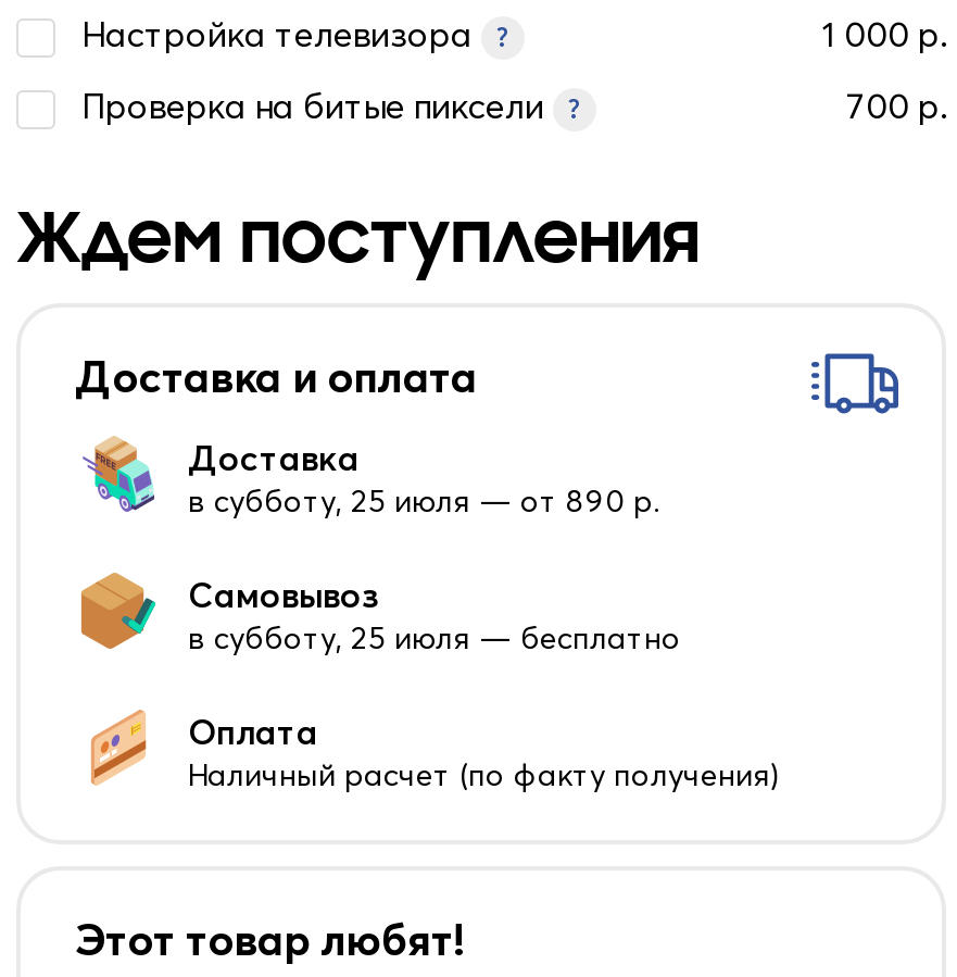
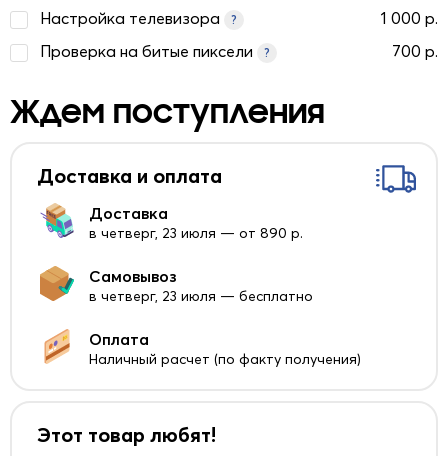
[188,482,659,521] в субботу, 25 июля — от 890 р. -> [89,224,303,242] в четверг, 23 июля — от 890 р.
[188,619,681,658] в субботу, 25 июля — бесплатно -> [89,287,313,305] в четверг, 23 июля — бесплатно

